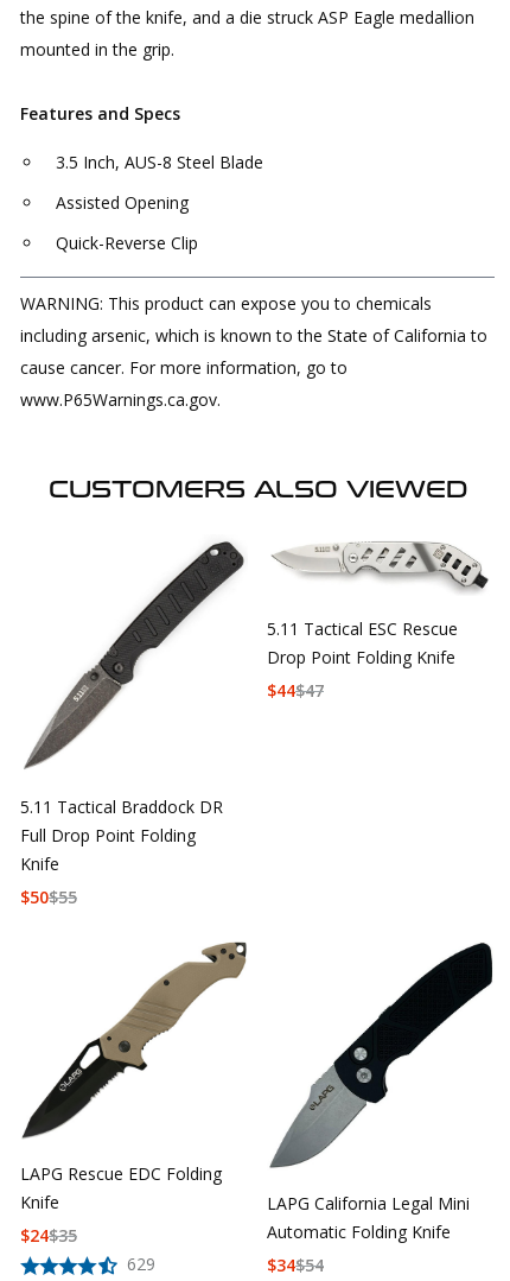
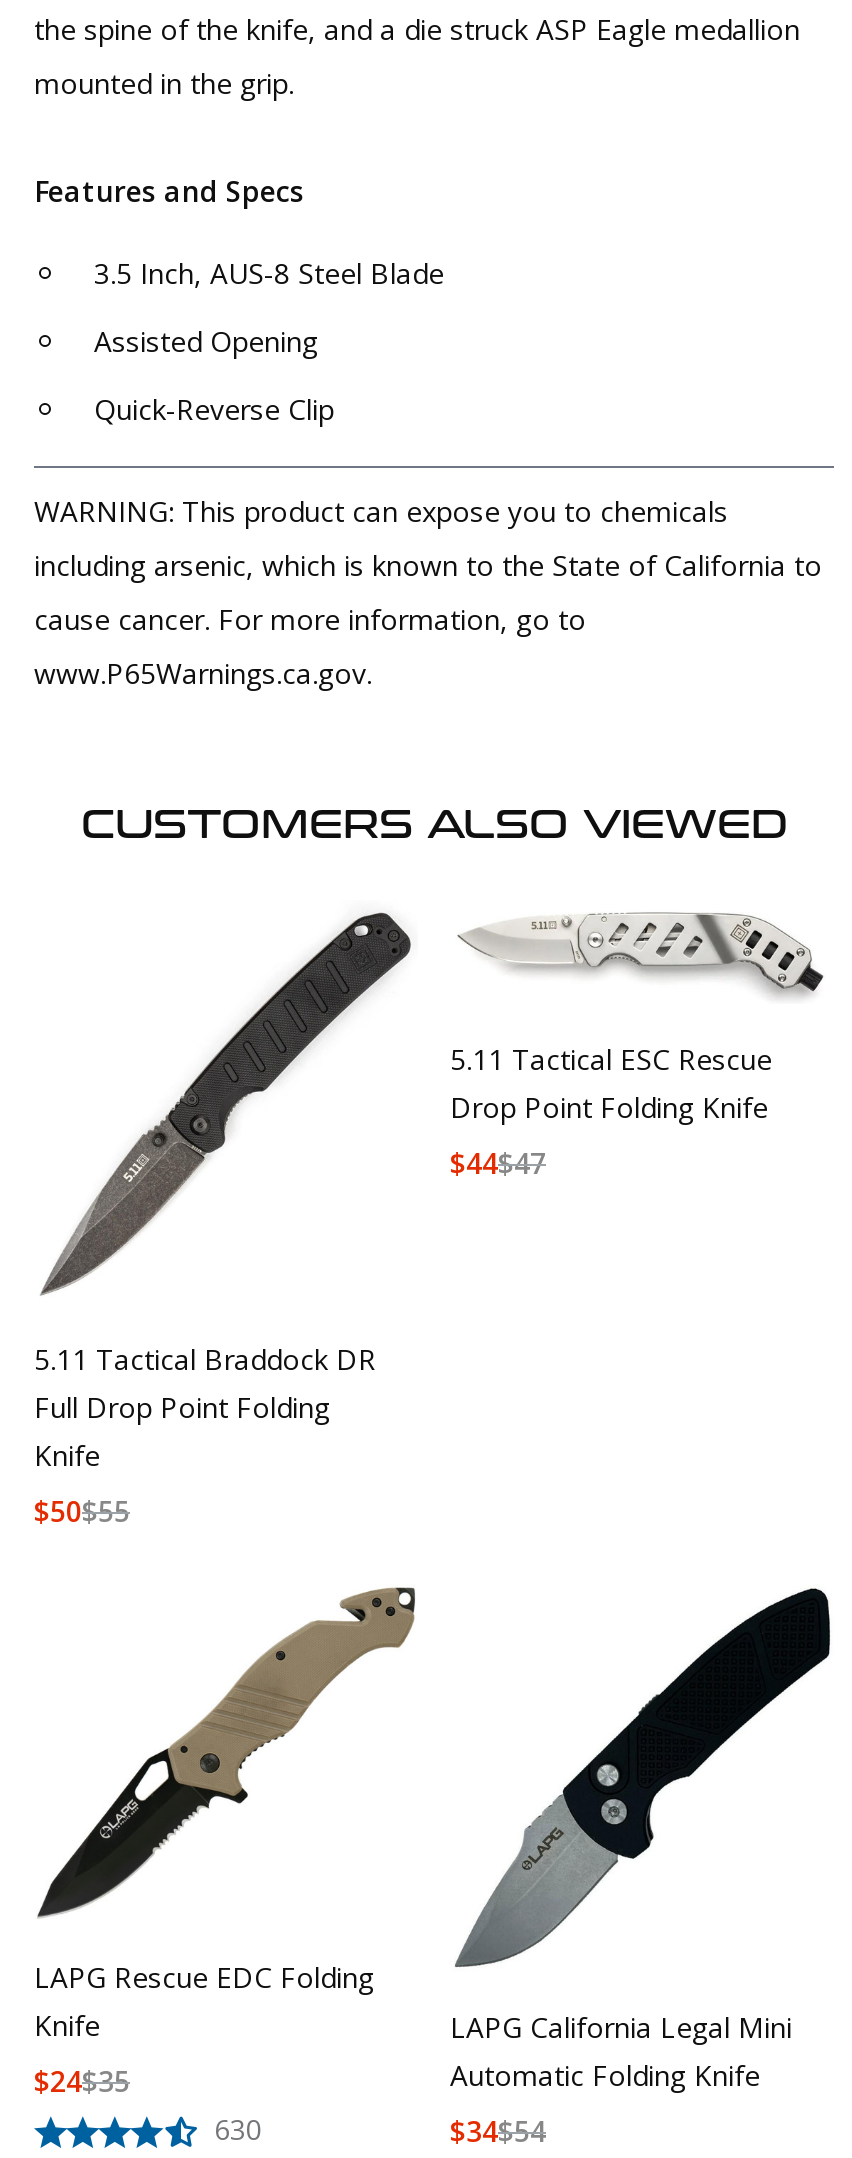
[127,1253,155,1276] 629 -> [214,2111,262,2149] 630

